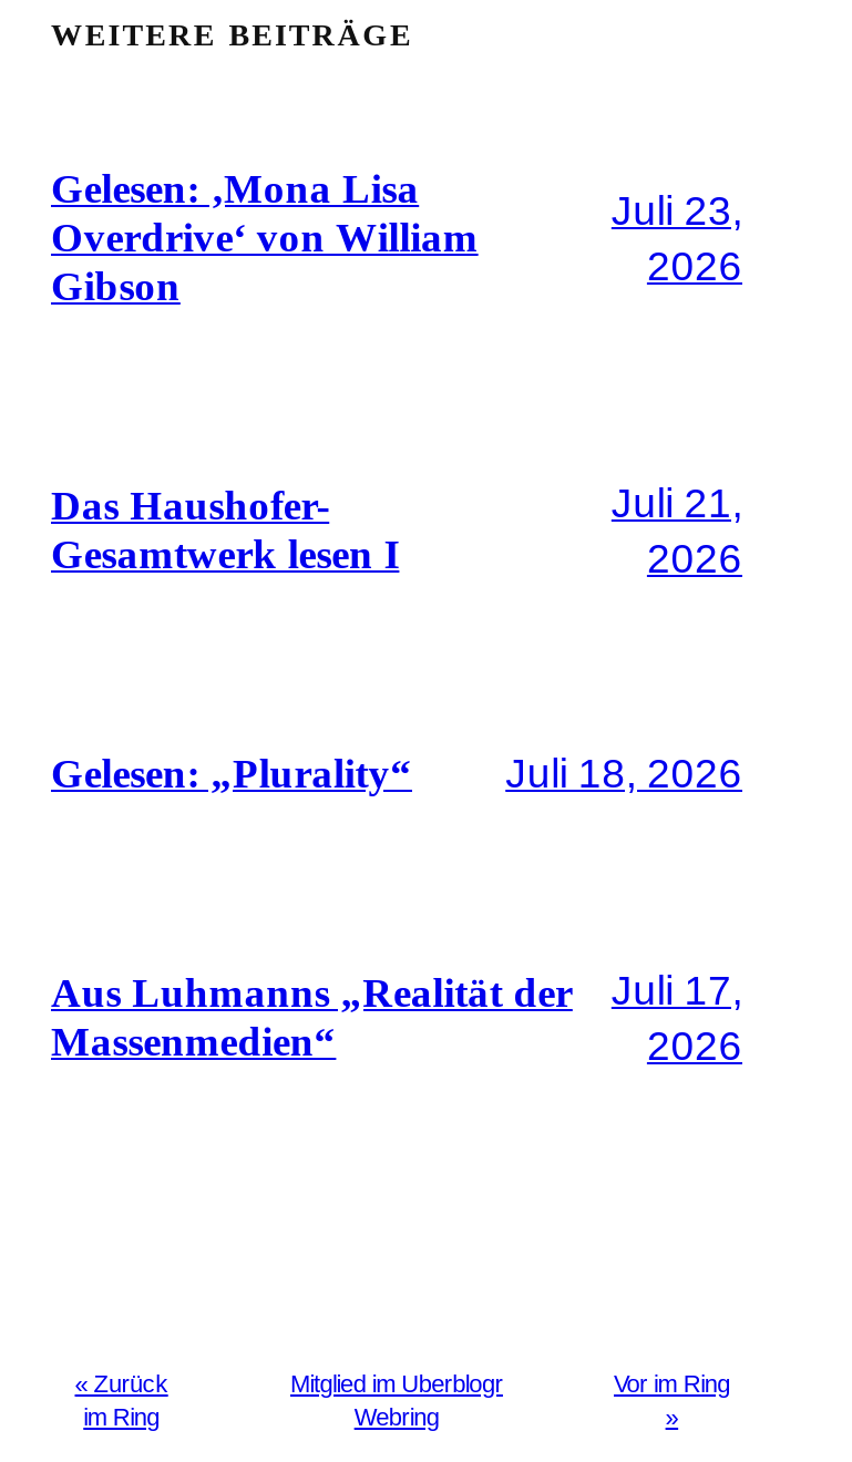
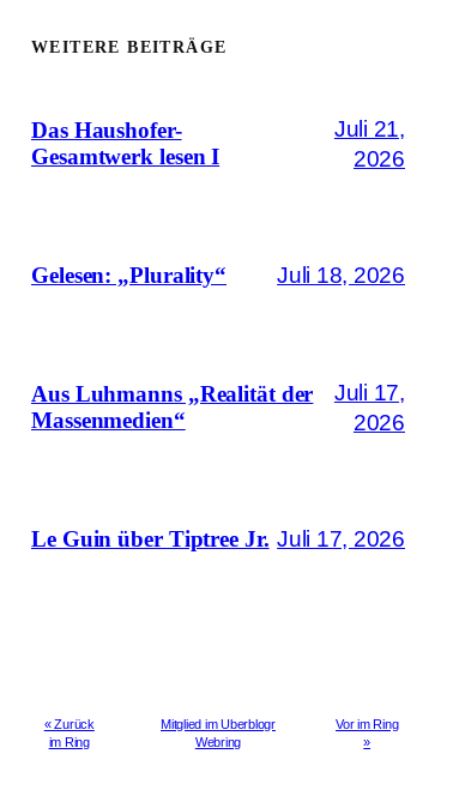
[51,167,478,309] Gelesen: ‚Mona Lisa | Overdrive‘ von William | Gibson -> none
[611,187,742,289] Juli 23, | 2026 -> none
moved [51,480,742,1069] -> [31,116,405,435]: Das Haushofer- | Gesamtwerk lesen I | Juli 21, | ... | Juli 17, | 2026
none -> [31,527,405,552] Le Guin über Tiptree Jr. Juli 17, 2026

